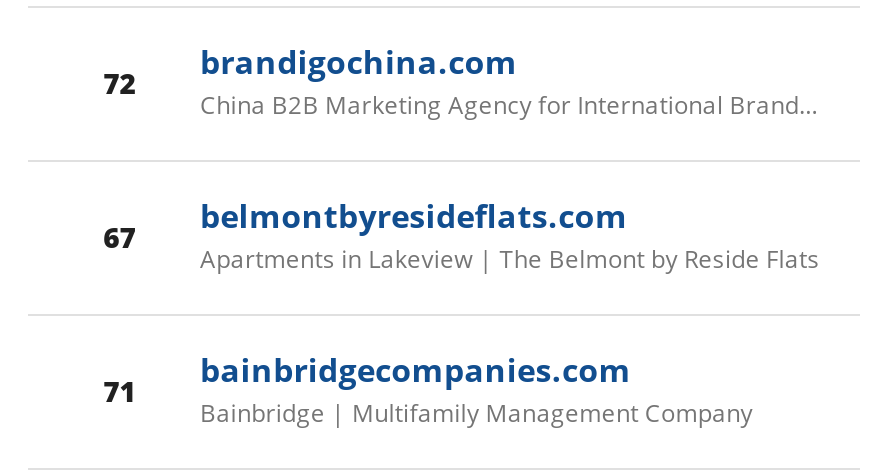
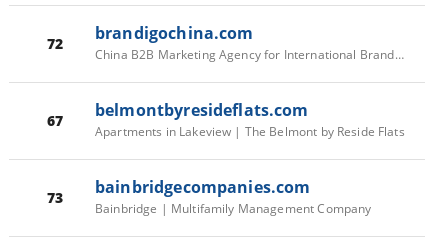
[103,347,631,409] 71 bainbridgecompanies.com -> [47,176,310,207] 73 bainbridgecompanies.com

